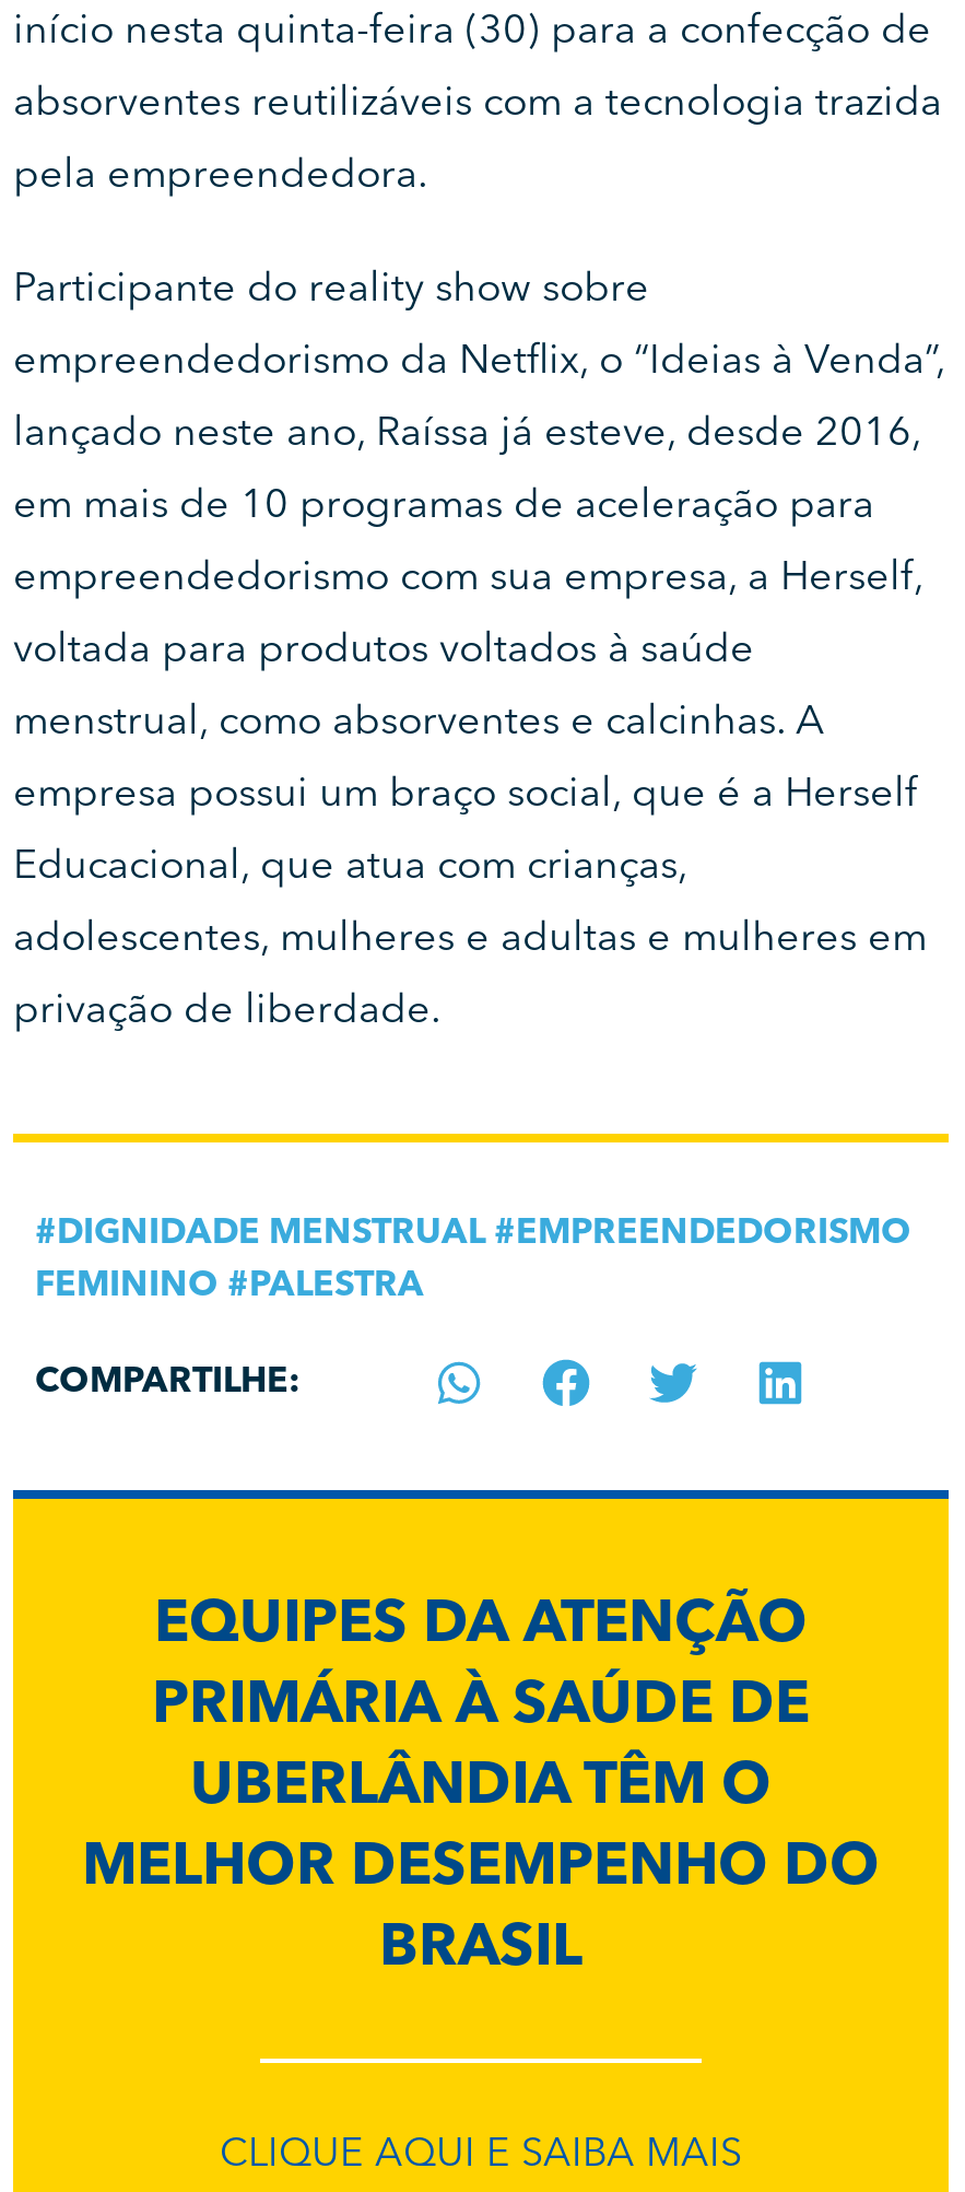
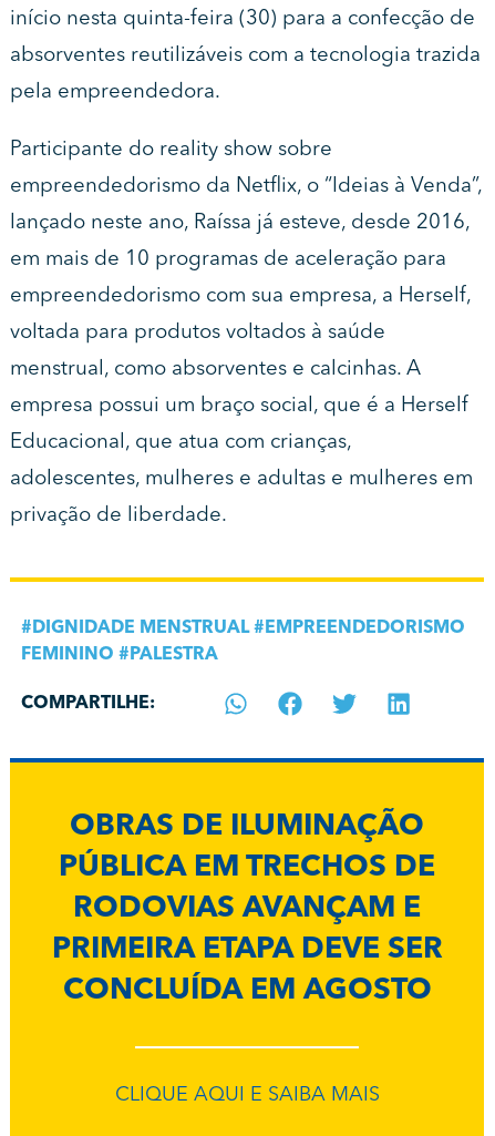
[82,1596,880,1979] EQUIPES DA ATENÇÃO | PRIMÁRIA À SAÚDE DE | UBERLÂNDIA TÊM O | MELHOR DESEMPENHO DO | BRASIL -> [51,812,442,1006] OBRAS DE ILUMINAÇÃO | PÚBLICA EM TRECHOS DE | RODOVIAS AVANÇAM E | PRIMEIRA ETAPA DEVE SER | CONCLUÍDA EM AGOSTO

